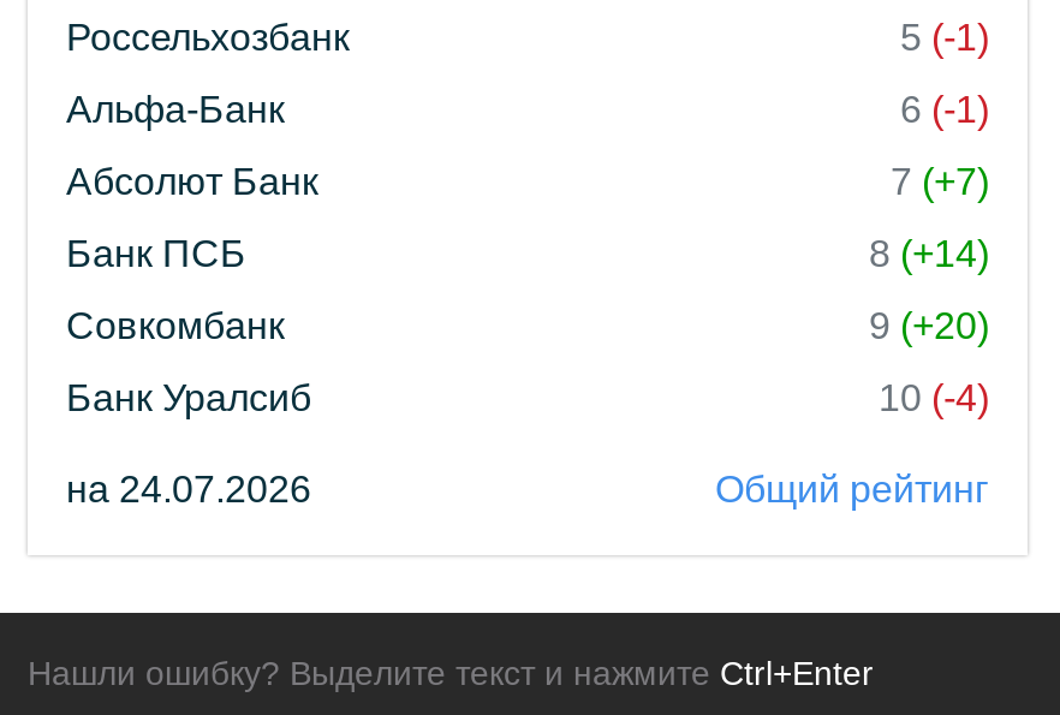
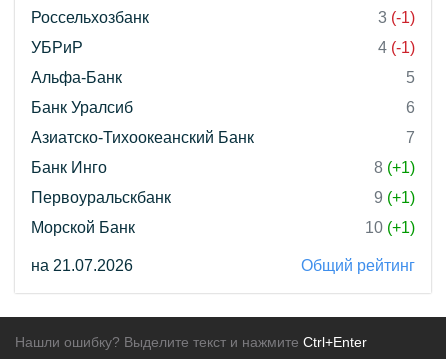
[900,17,989,58] 5 (-1) -> [31,9,415,56] 3 (-1) | УБРиР | 4 (-1)
[66,89,989,346] 6 (-1) | Абсолют Банк | 7 (+7) | Банк ПСБ | 8 (+14) | Совкомбанк | 9 (+20) -> [406,69,415,86] 5
[66,377,989,510] 10 (-4) | на 24.07.2026 -> [31,99,415,274] 6 | Азиатско-Тихоокеанский Банк | 7 | Банк Инго | 8 (+1) | Первоуральскбанк | 9 (+1) | Морской Банк | 10 (+1) | на 21.07.2026
moved [66,377,311,418] -> [31,99,133,116]: Банк Уралсиб

